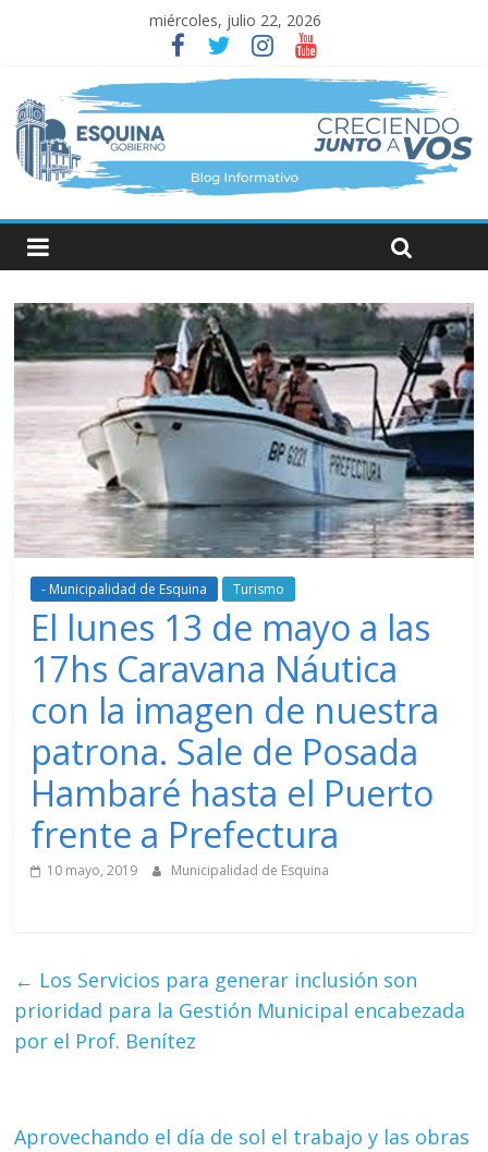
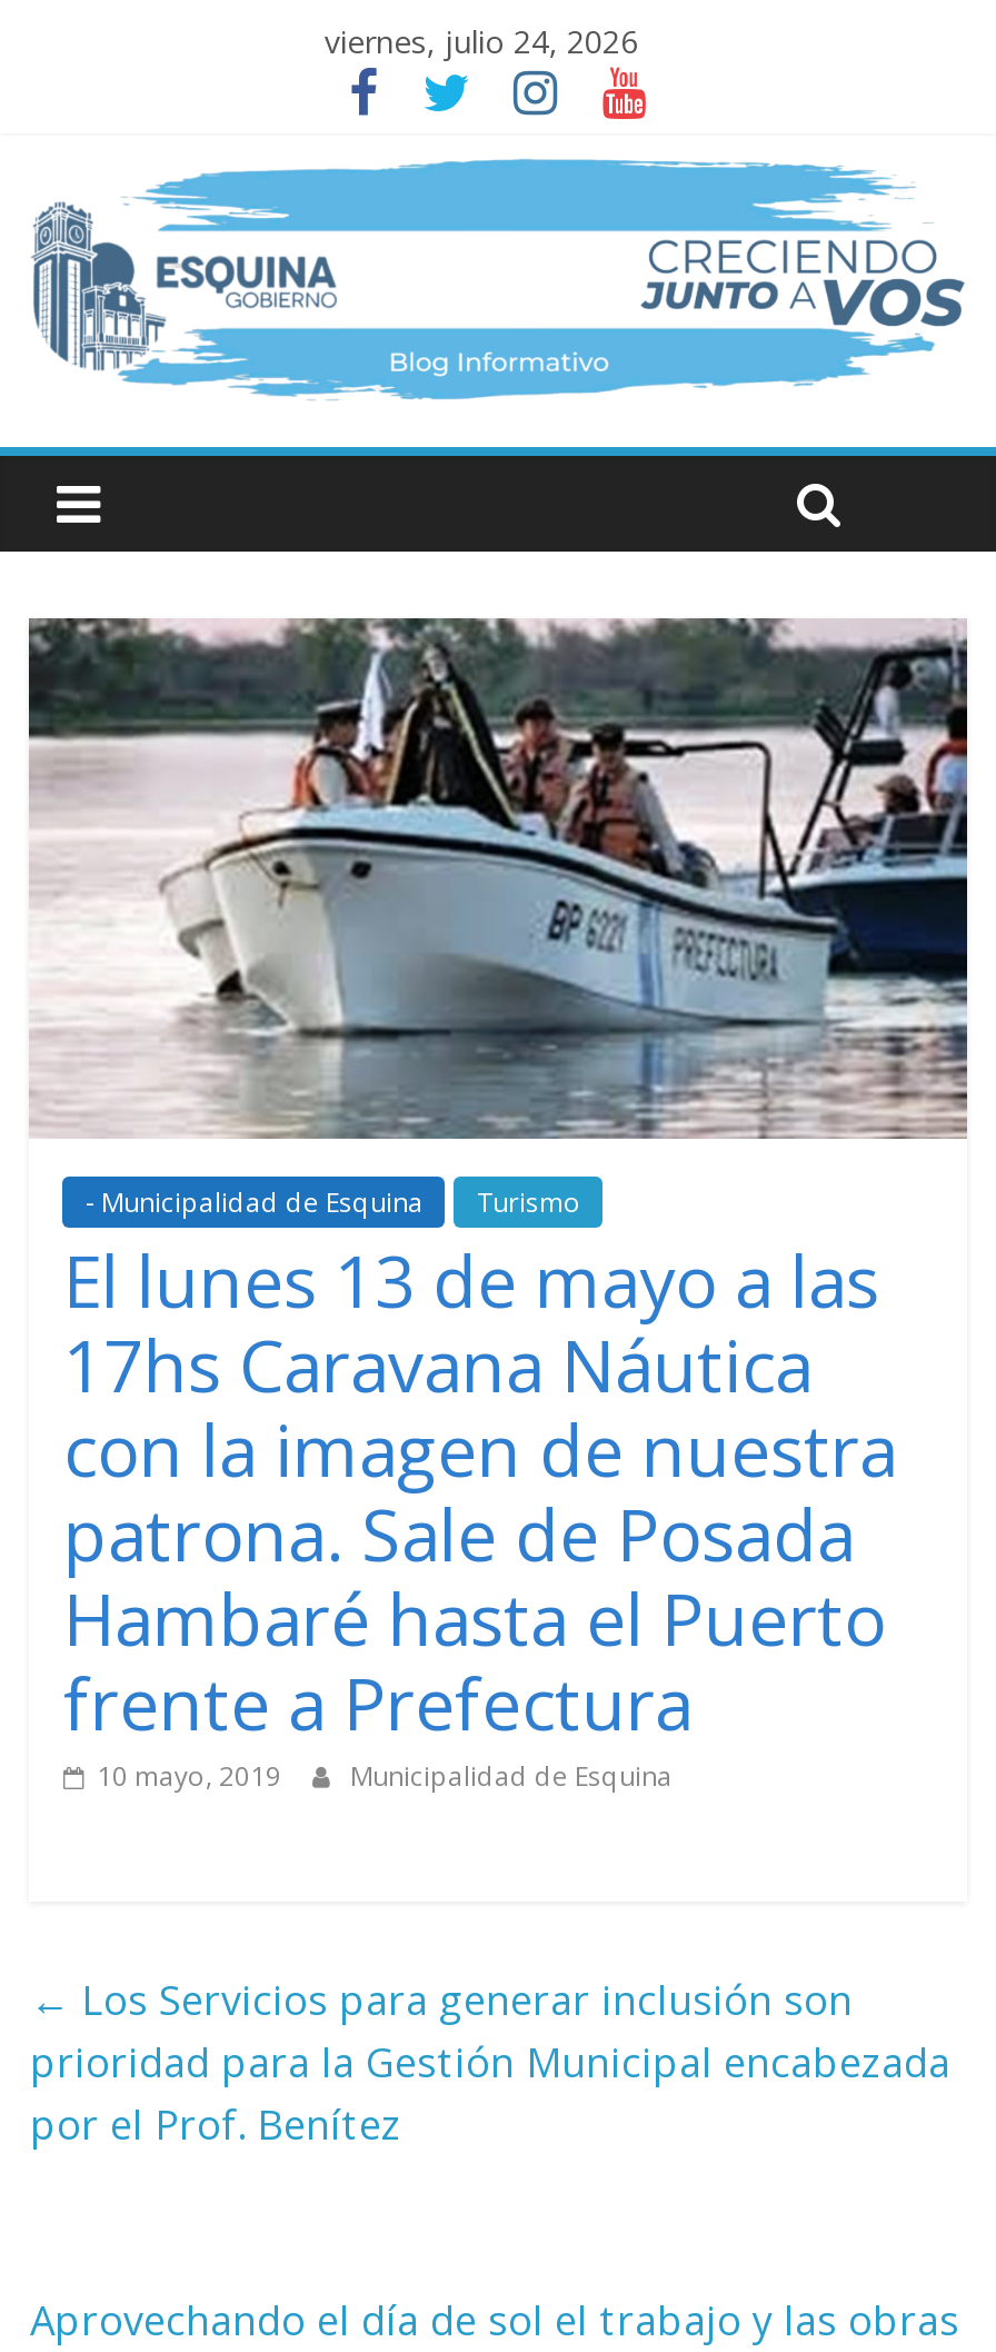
[150,10,322,31] miércoles, julio 22, 2026 -> [325,20,638,62] viernes, julio 24, 2026

